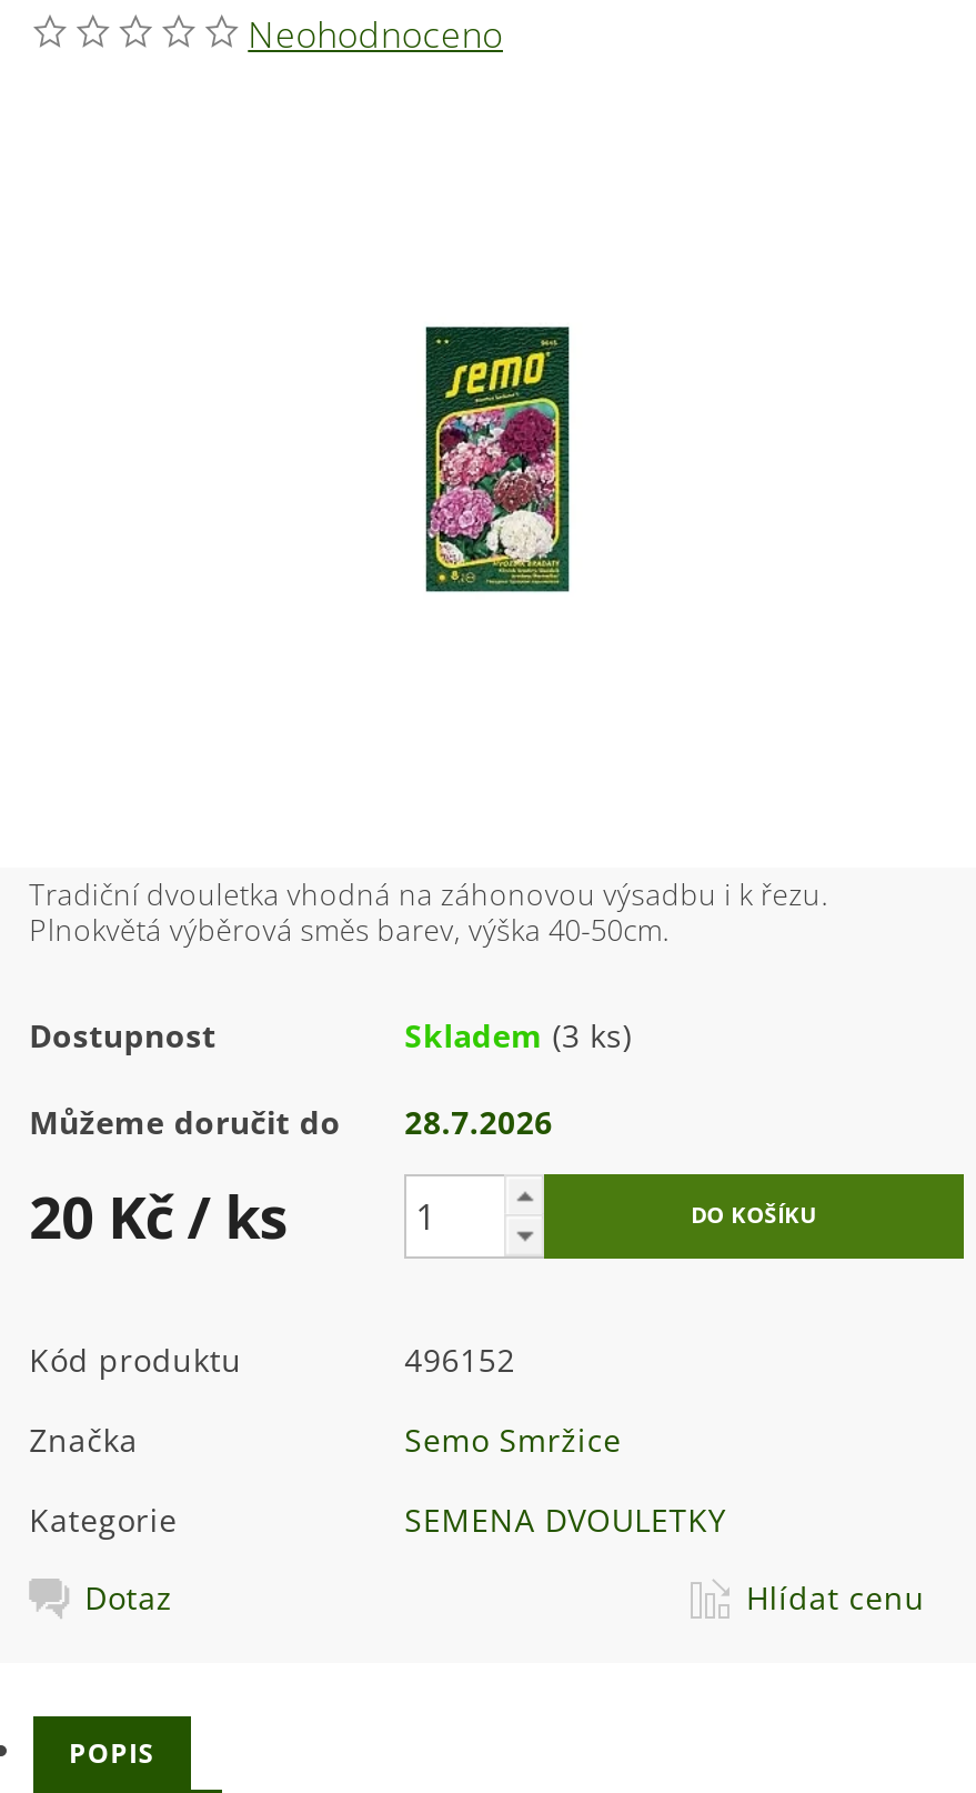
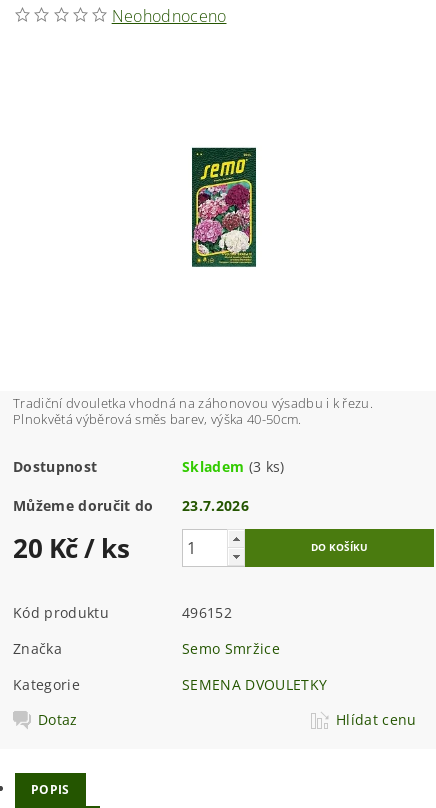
[29,1101,553,1143] Můžeme doručit do 28.7.2026 -> [13,496,249,515] Můžeme doručit do 23.7.2026

